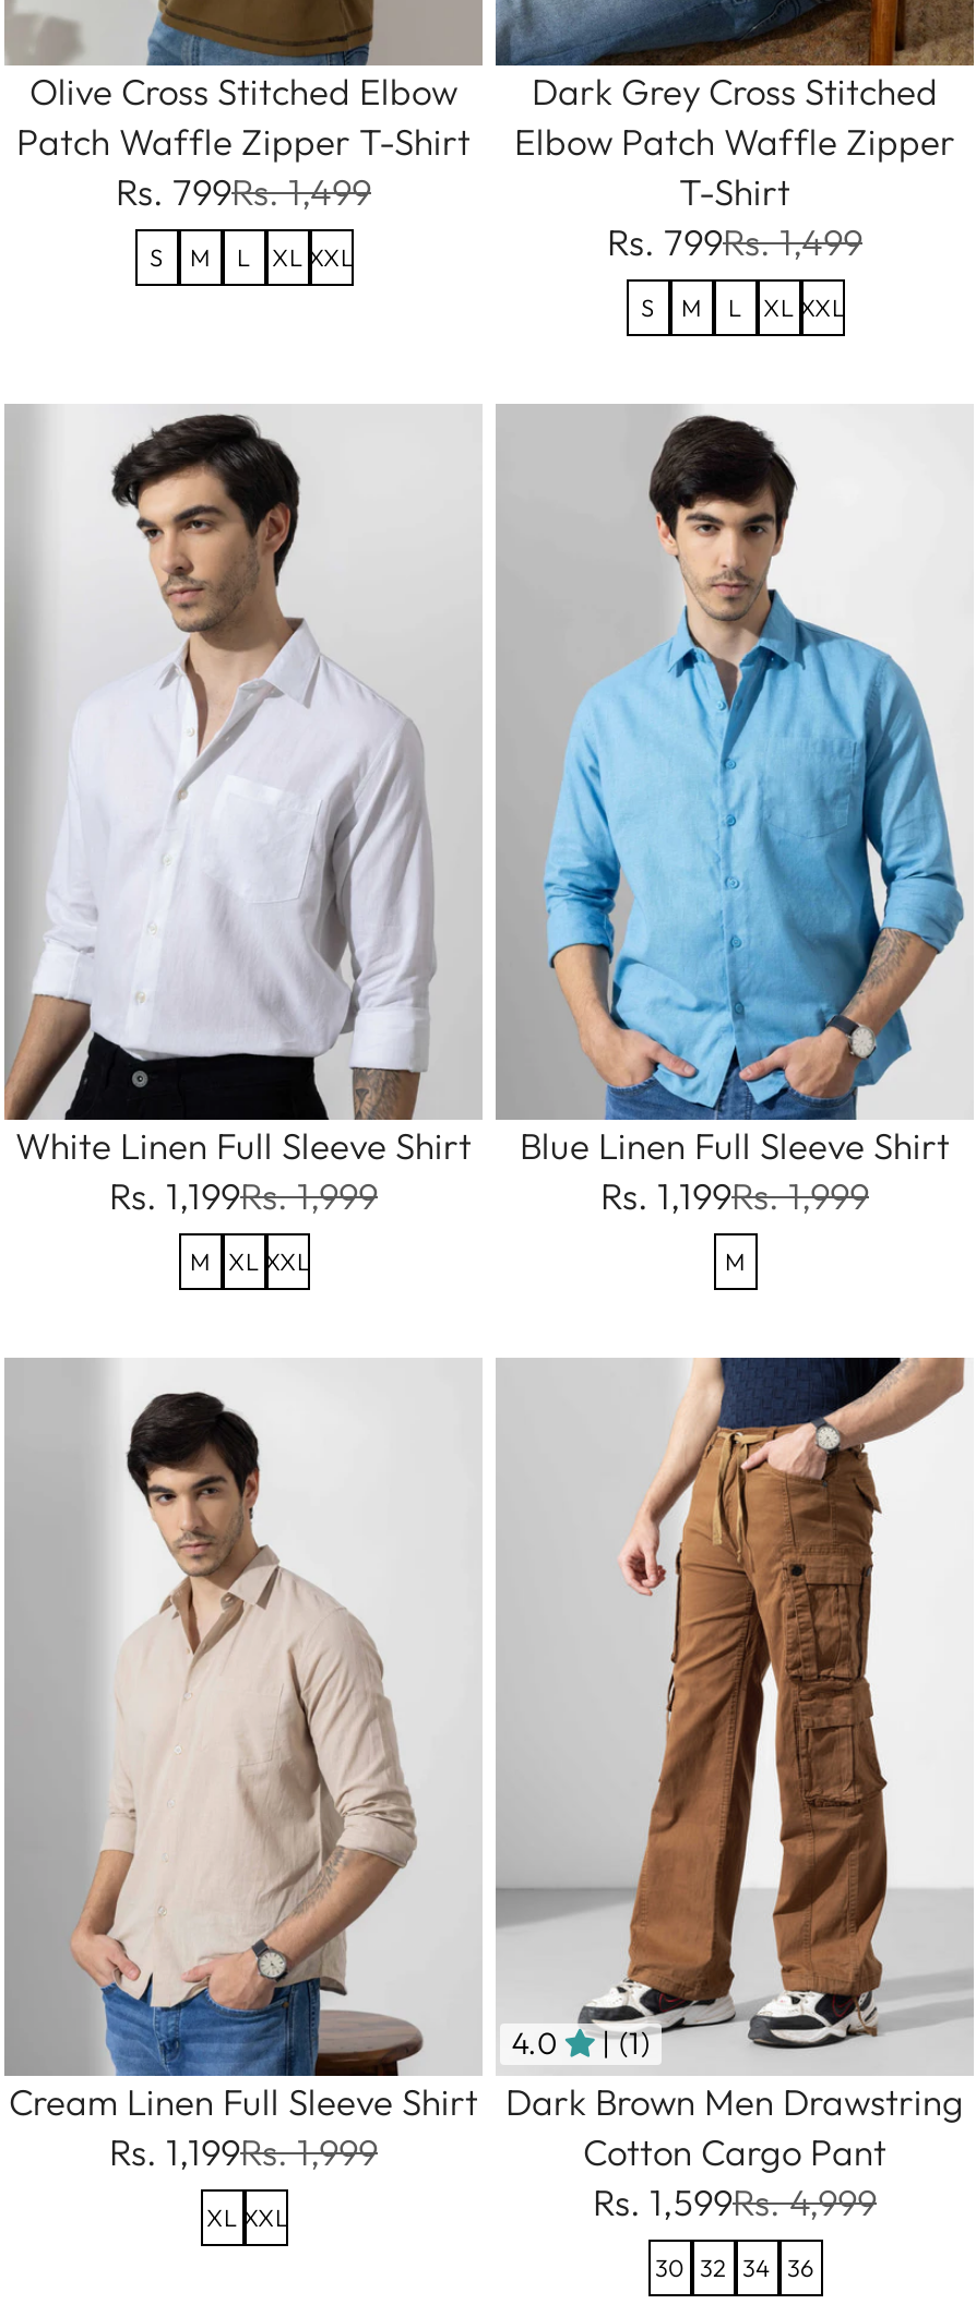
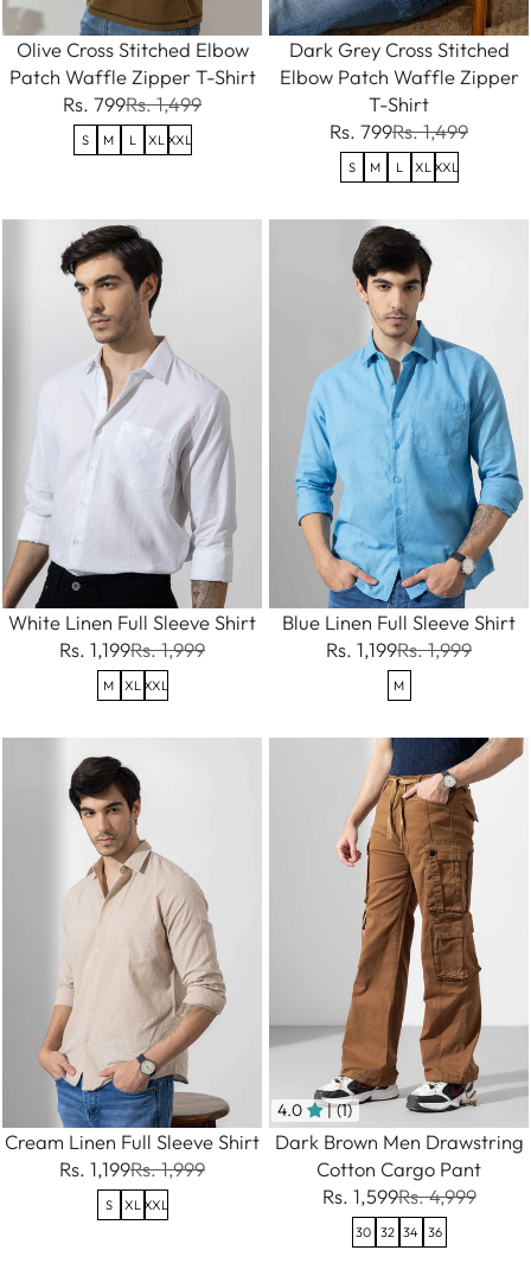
none -> [105,1196,112,1213] S

